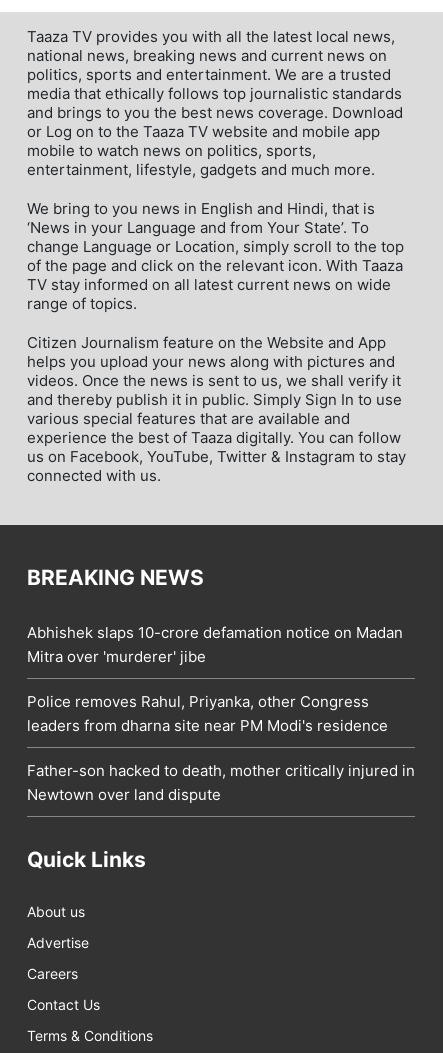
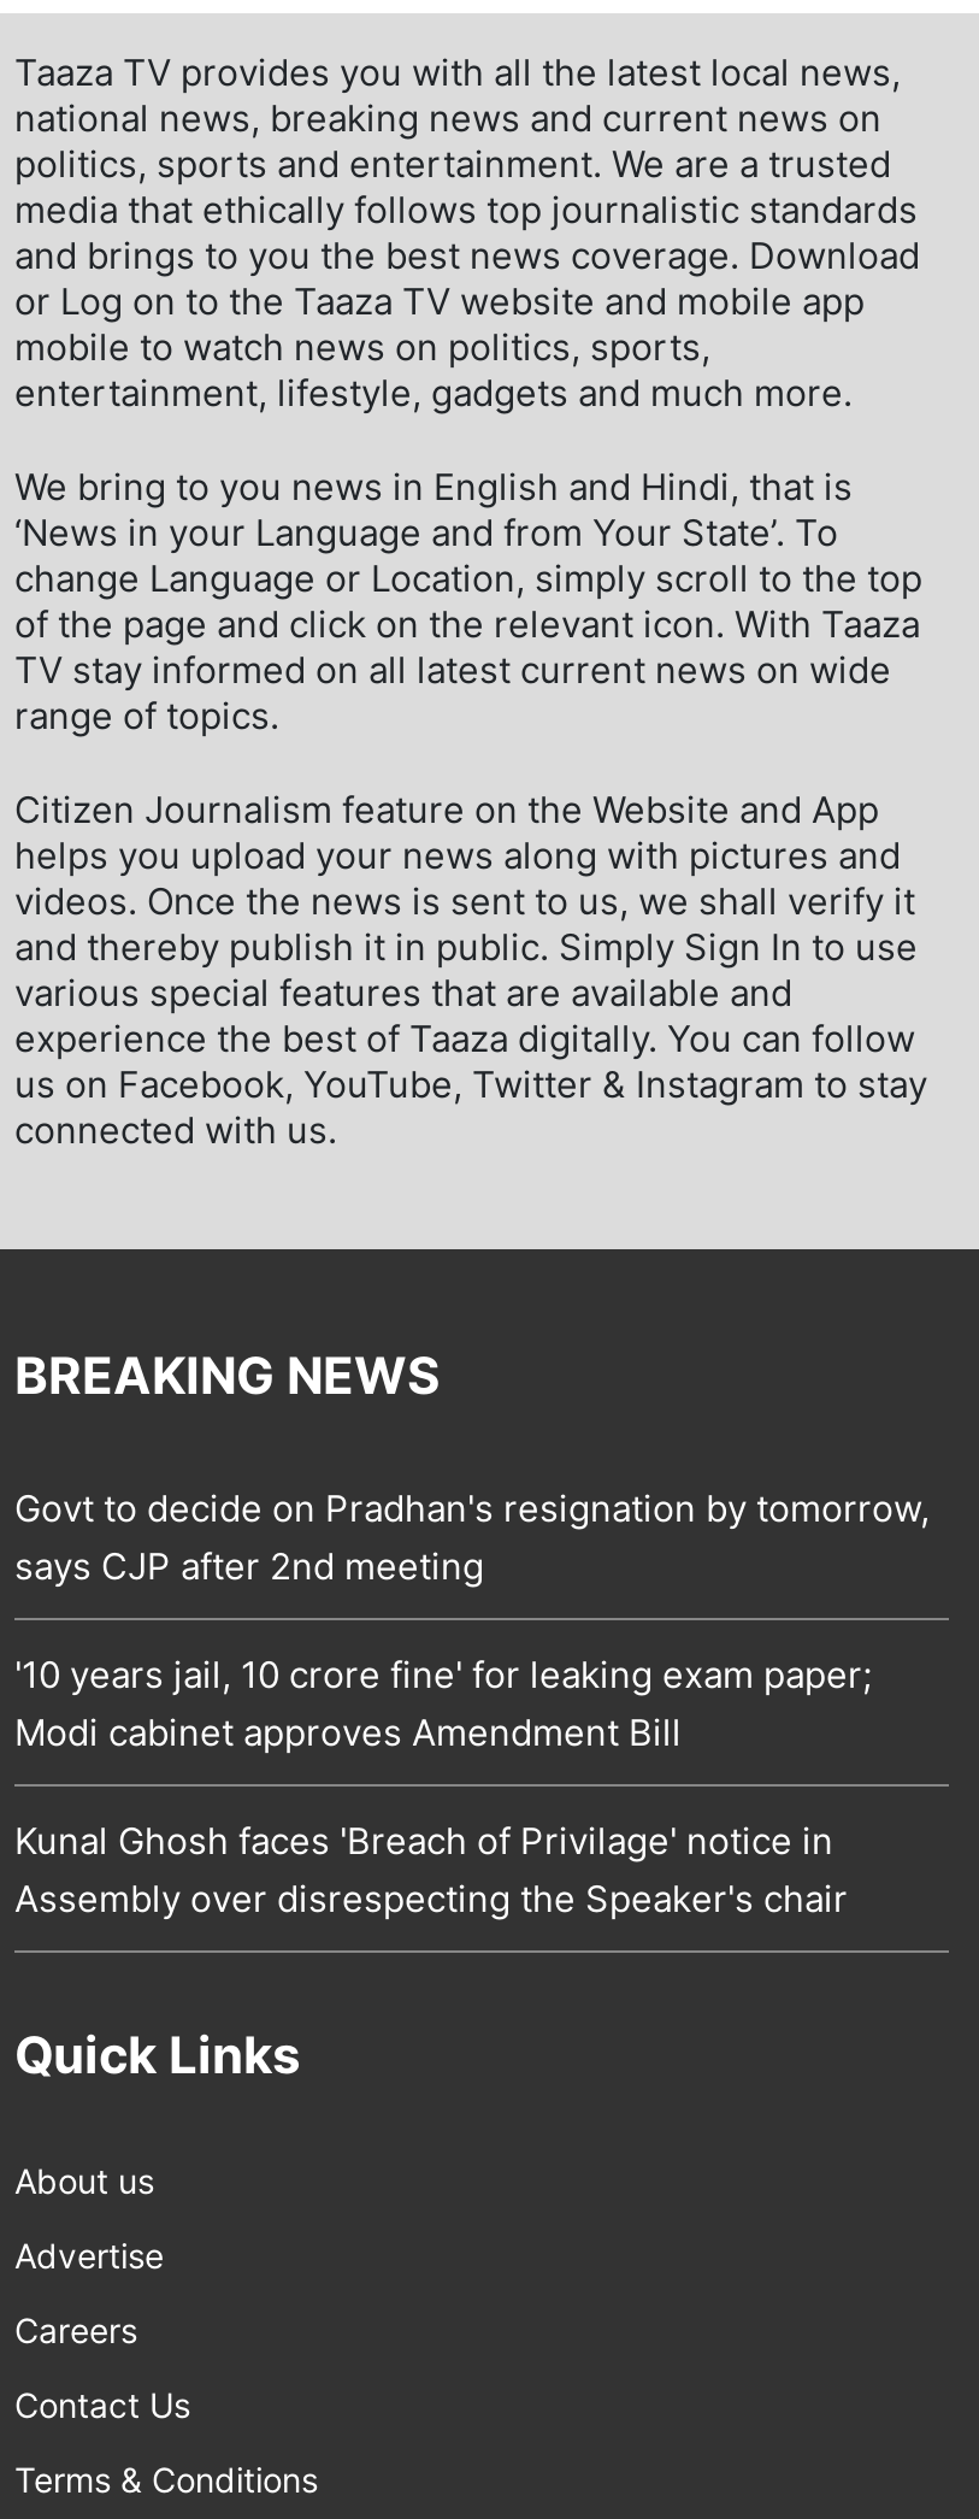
[27,623,403,666] Abhishek slaps 10-crore defamation notice on Madan | Mitra over 'murderer' jibe -> [14,1486,930,1590] Govt to decide on Pradhan's resignation by tomorrow, | says CJP after 2nd meeting
[27,692,388,735] Police removes Rahul, Priyanka, other Congress | leaders from dharna site near PM Modi's residence -> [14,1653,872,1756] '10 years jail, 10 crore fine' for leaking exam paper; | Modi cabinet approves Amendment Bill
[27,761,415,804] Father-son hacked to death, mother critically injured in | Newtown over land dispute -> [14,1819,857,1922] Kunal Ghosh faces 'Breach of Privilage' notice in | Assembly over disrespecting the Speaker's chair

